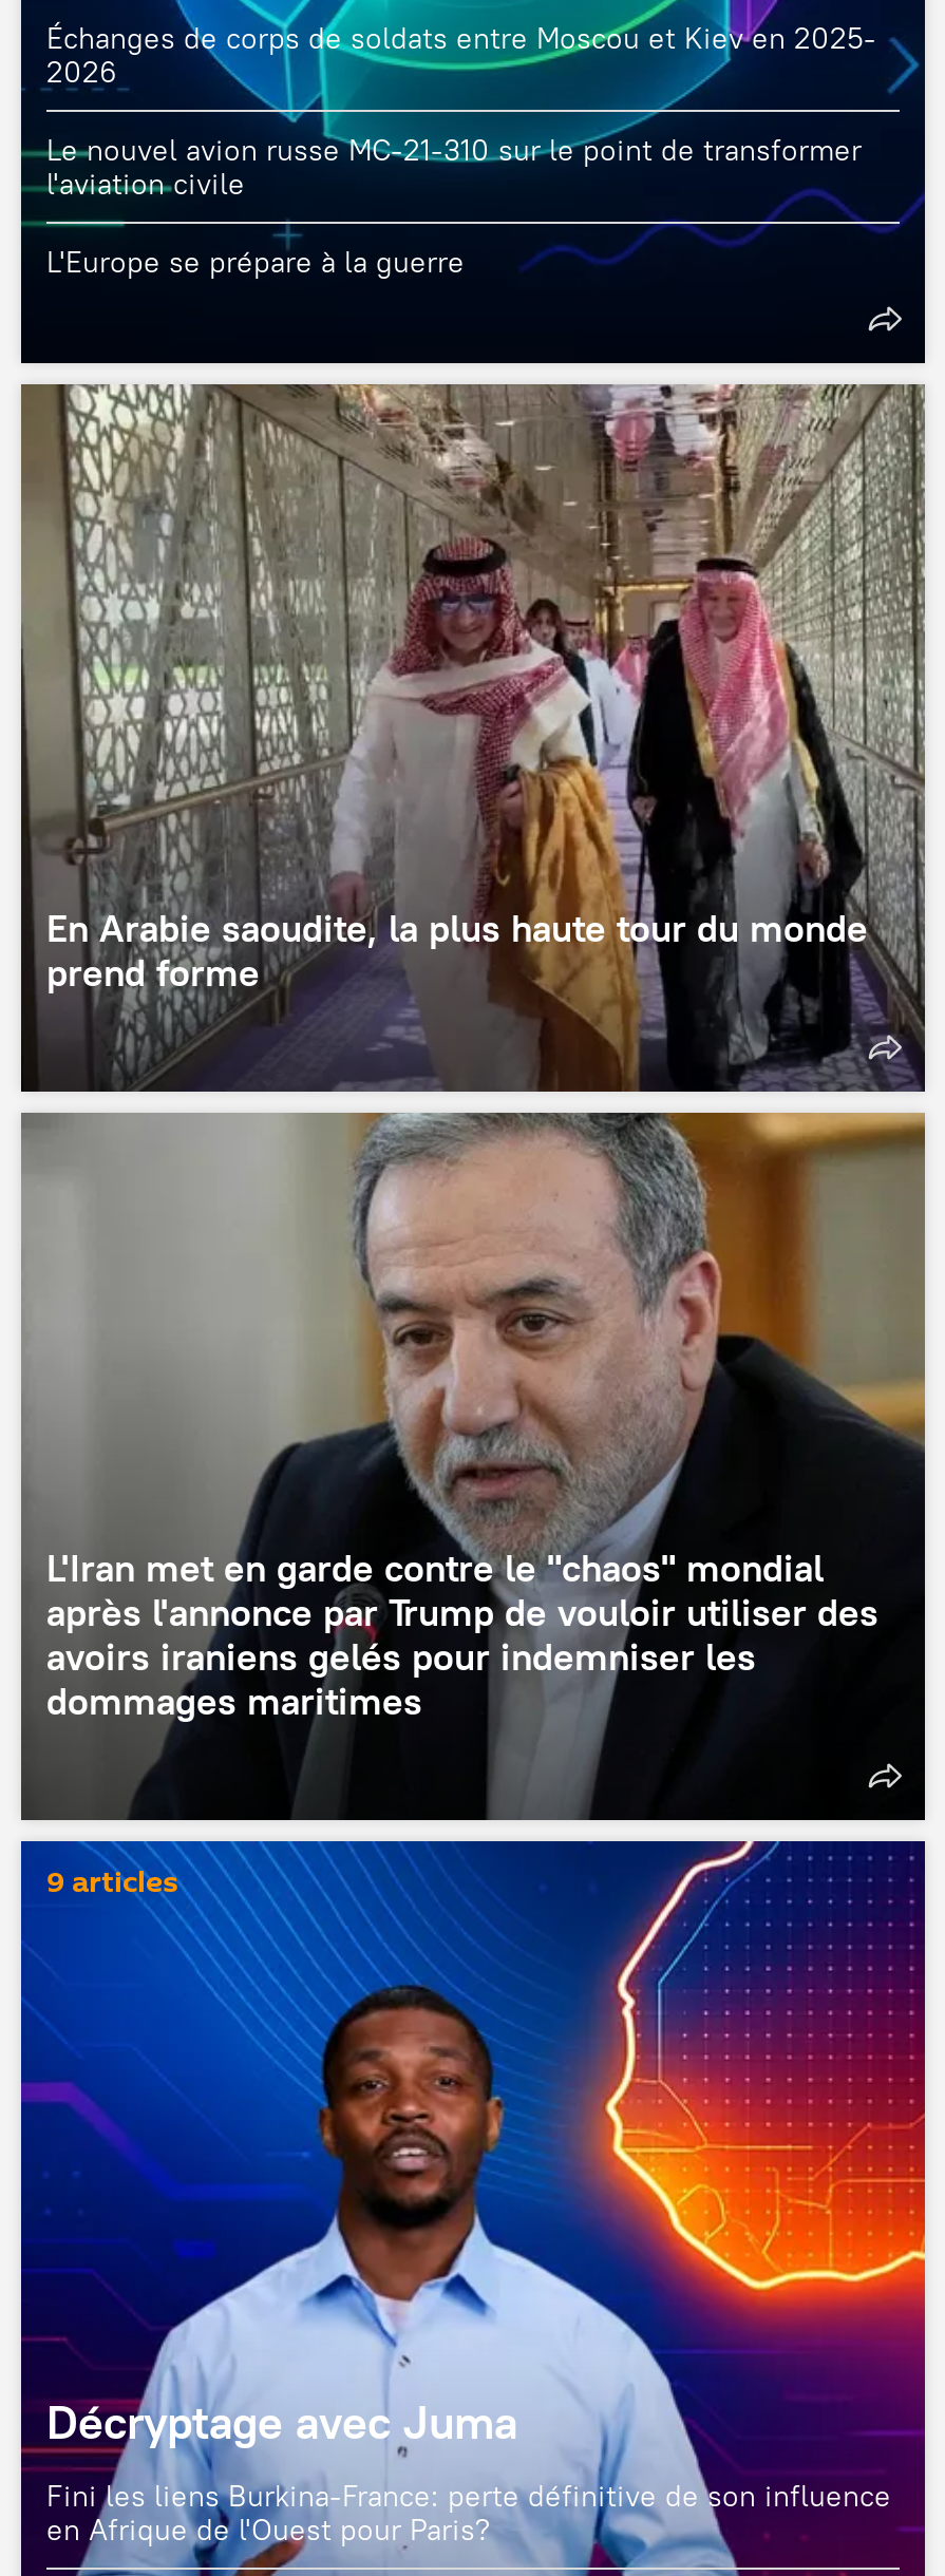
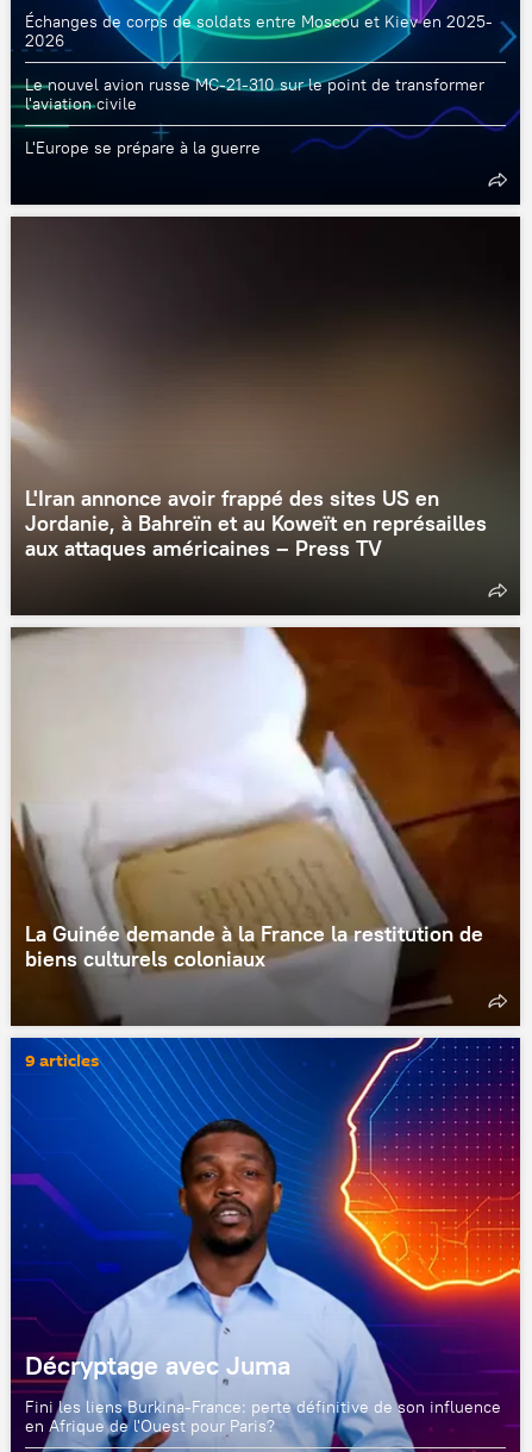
[19,382,927,1092] [image] | En Arabie saoudite, la plus haute tour du monde | prend forme -> [11,215,520,615] [image] | L'Iran annonce avoir frappé des sites US en | Jordanie, à Bahreïn et au Koweït en représailles | aux attaques américaines – Press TV
[19,1111,927,1820] [image] | L'Iran met en garde contre le "chaos" mondial | après l'annonce par Trump de vouloir utiliser des | avoirs iraniens gelés pour indemniser les | dommages maritimes -> [11,626,521,1026] [image] | La Guinée demande à la France la restitution de | biens culturels coloniaux

